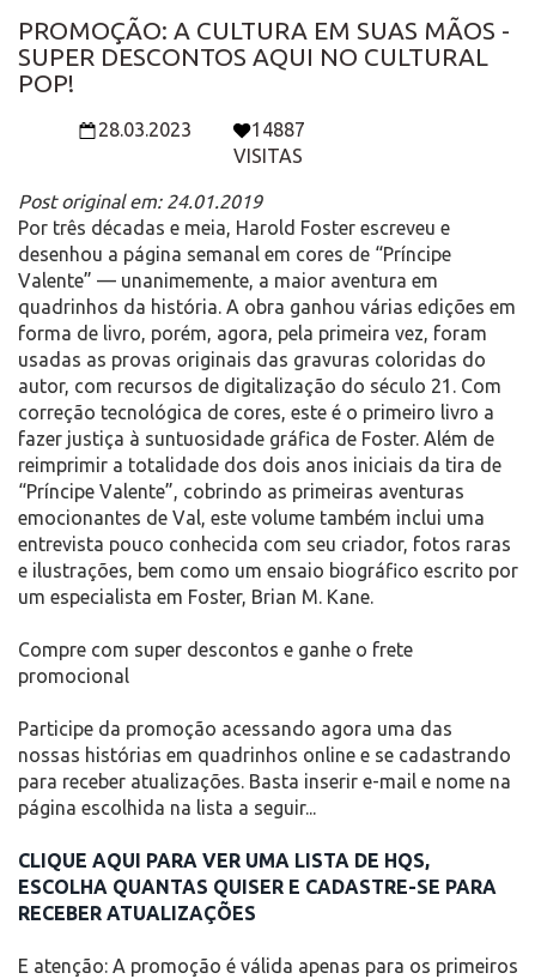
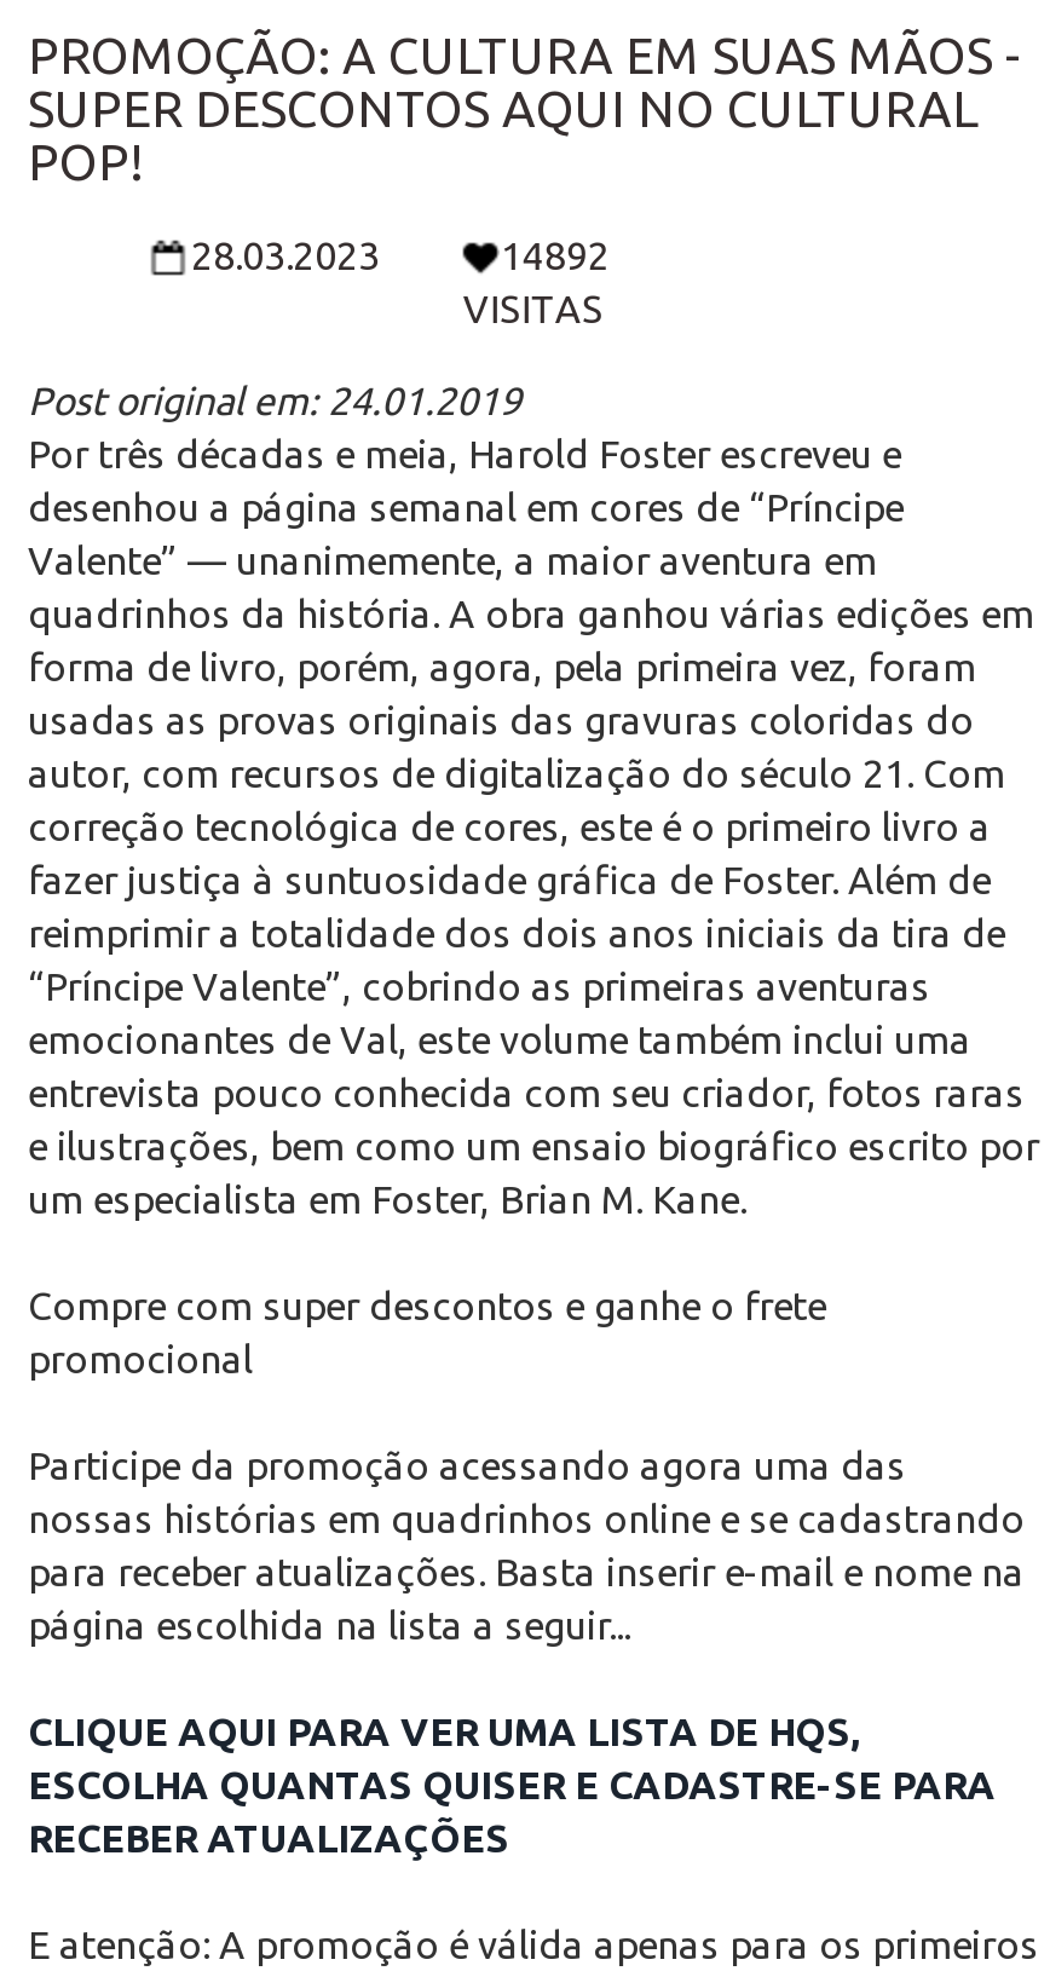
[252,119,306,140] 14887 -> [500,233,609,277] 14892

